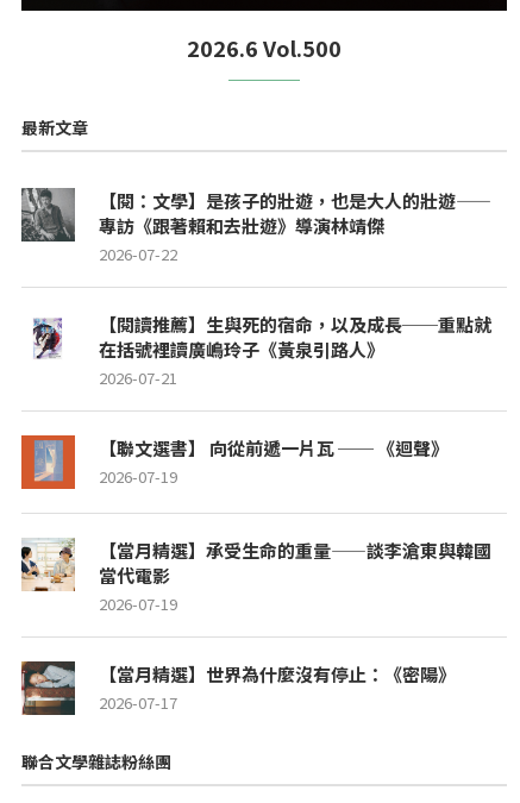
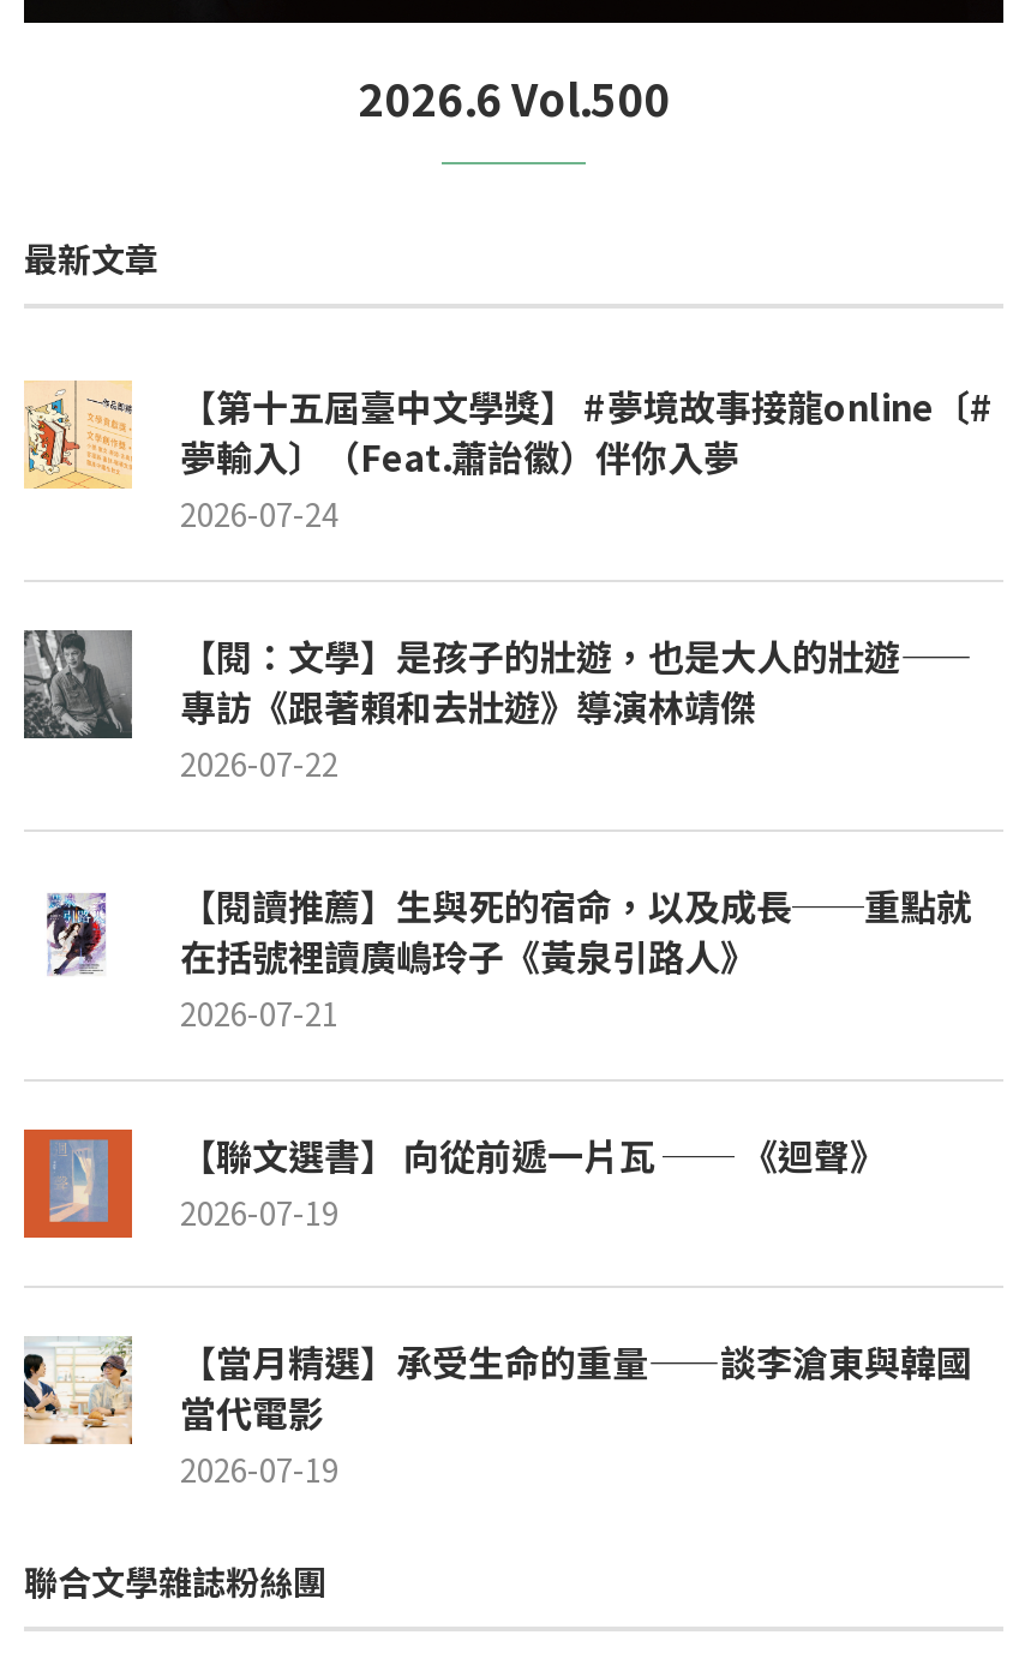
none -> [24,379,994,535] [image] | 【第十五屆臺中文學獎】 #夢境故事接龍online〔# | 夢輸入〕（Feat.蕭詒徽）伴你入夢 | 2026-07-24
moved [19,187,491,615] -> [19,627,972,1490]: [image] | 【閱：文學】是孩子的壯遊，也是大人的壯遊—— | 專訪《跟著賴和去壯遊》導演林靖傑 | ... | 當代電影 | 2026-07-19
[21,646,456,716] [image] | 【當月精選】世界為什麼沒有停止：《密陽》 | 2026-07-17 -> none

